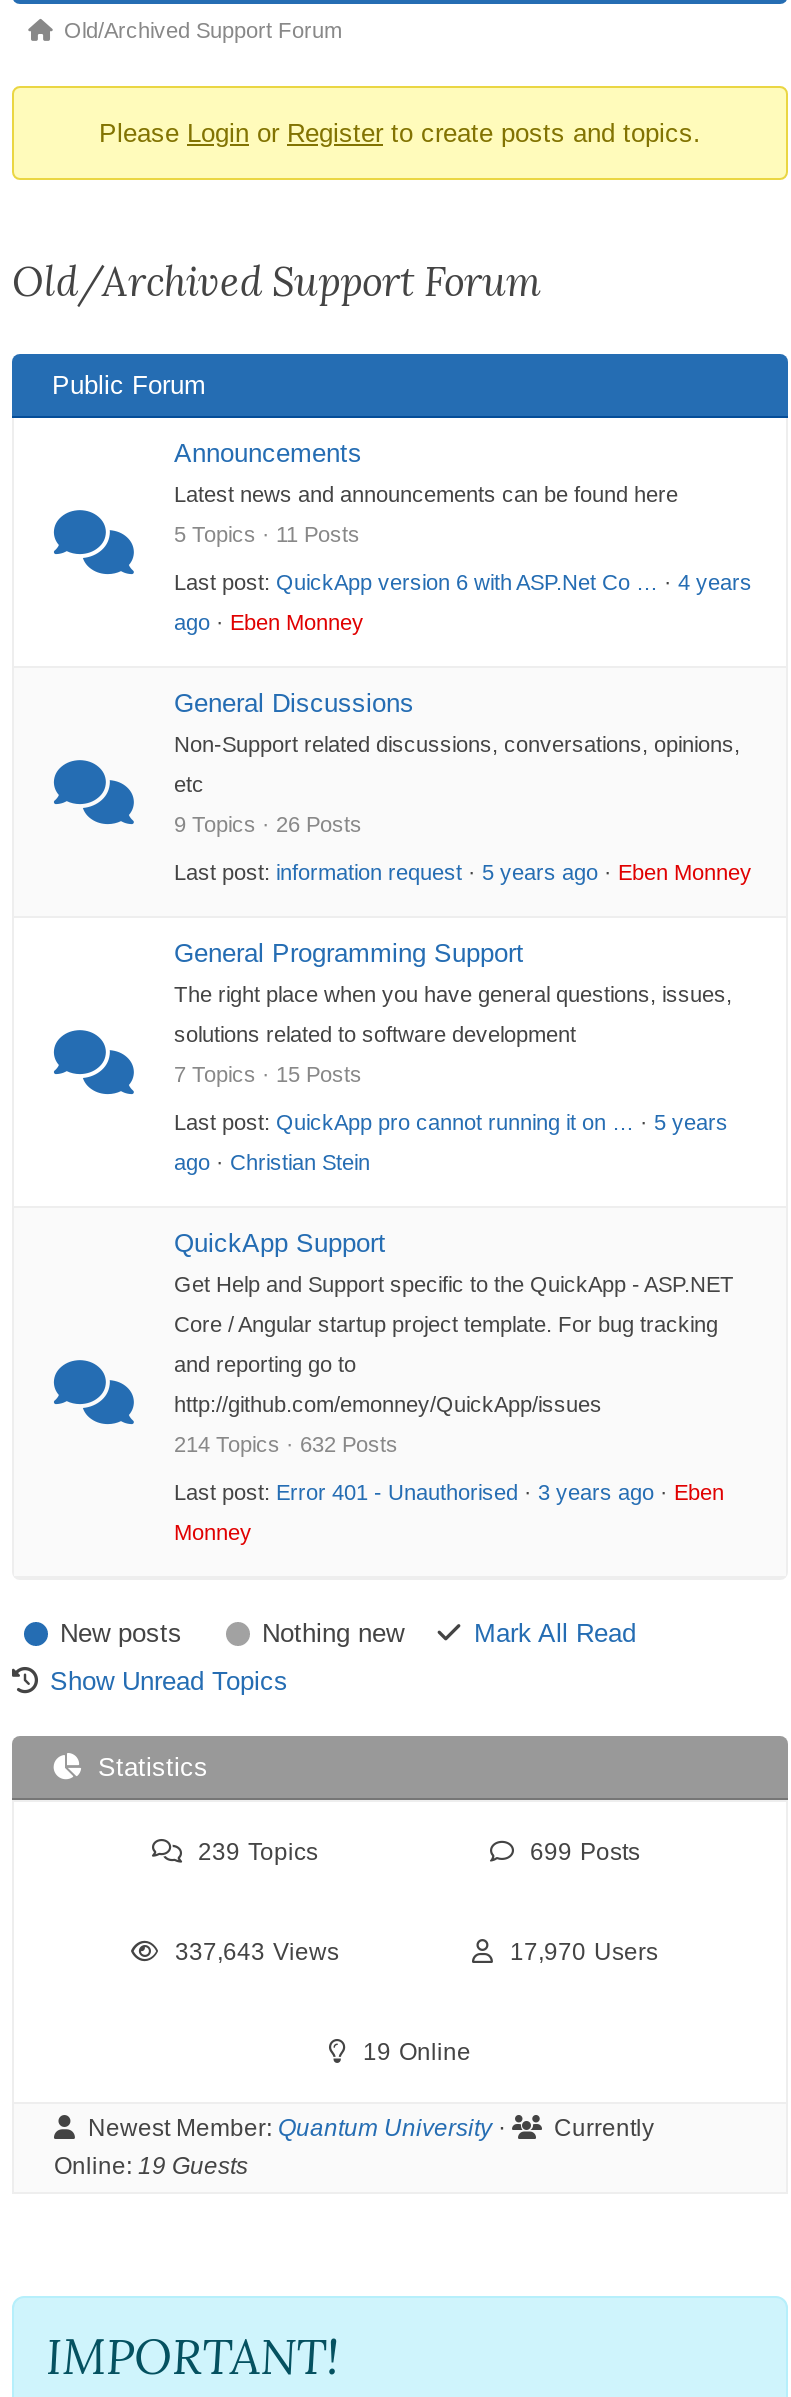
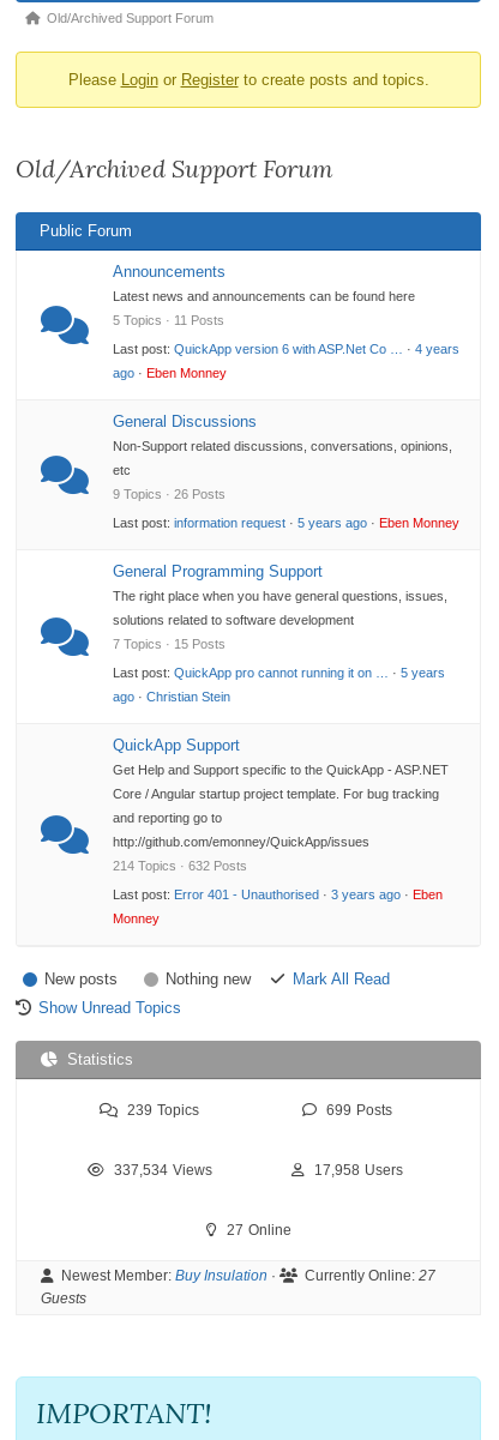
[175,1938,658,1966] 337,643 Views | 17,970 Users -> [113,1162,403,1179] 337,534 Views | 17,958 Users
[363,2038,471,2066] 19 Online -> [226,1222,291,1239] 27 Online
[54,2114,654,2180] Newest Member: Quantum University · | Currently | Online: 19 Guests -> [41,1267,435,1307] Newest Member: Buy Insulation · | Currently Online: 27 | Guests

